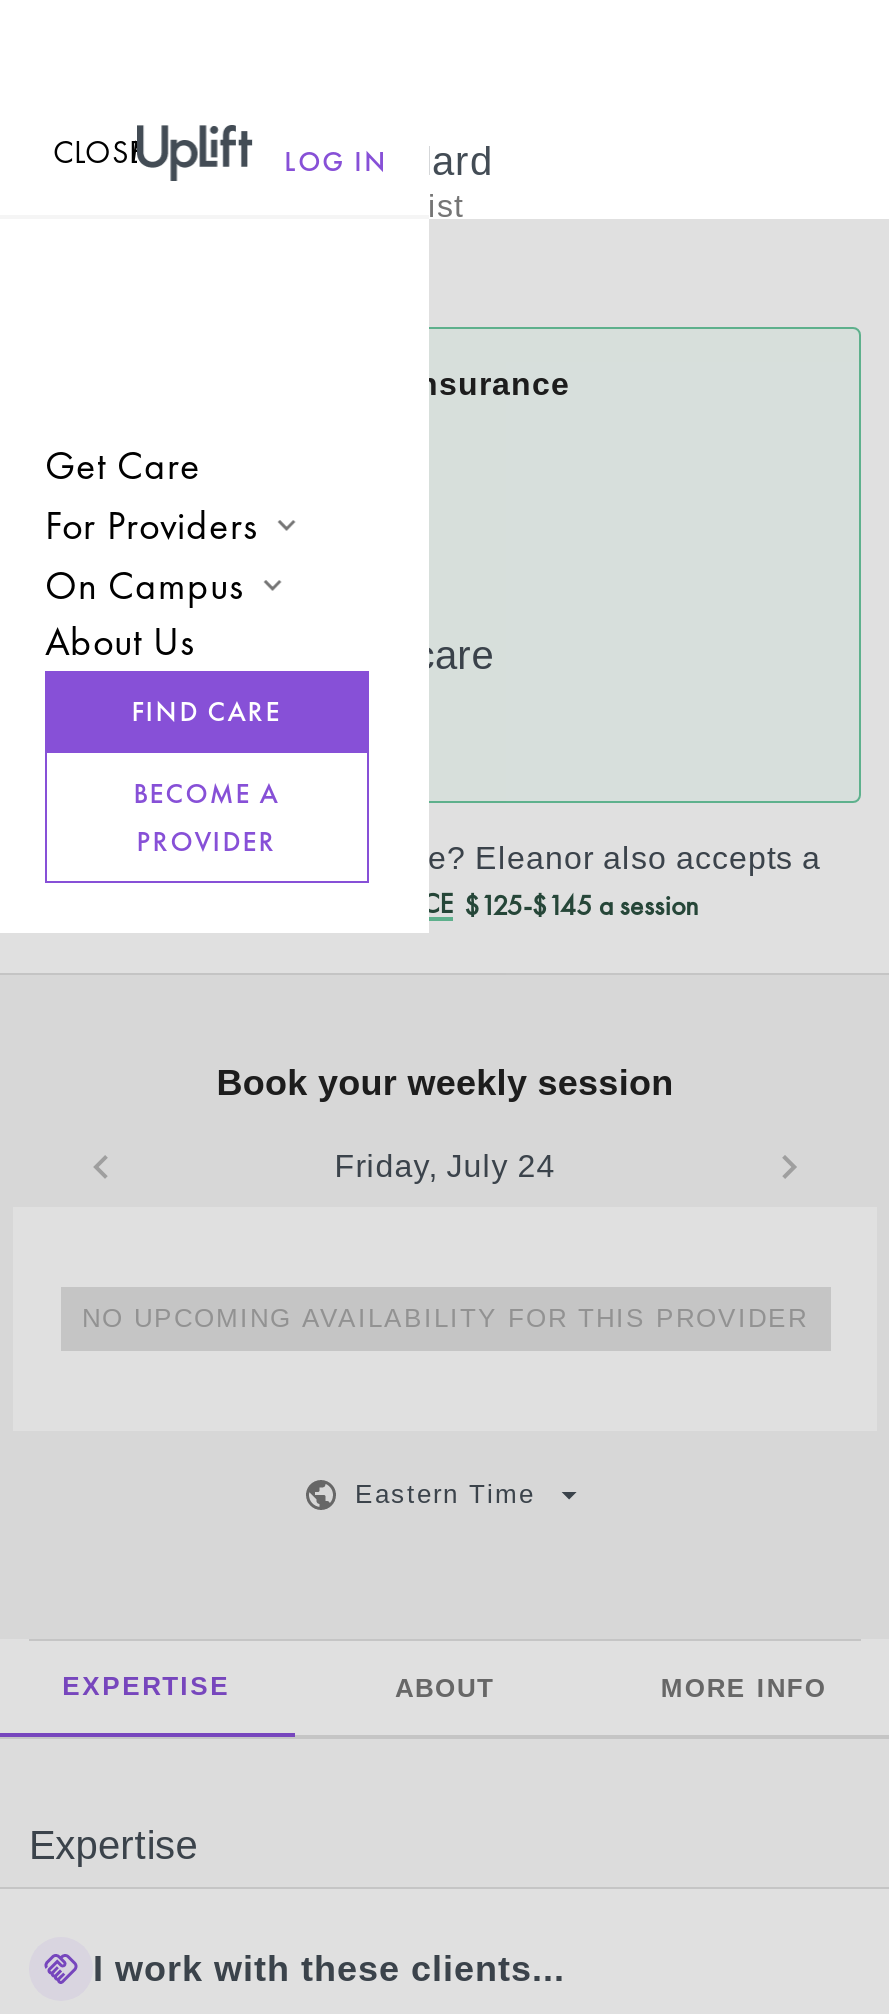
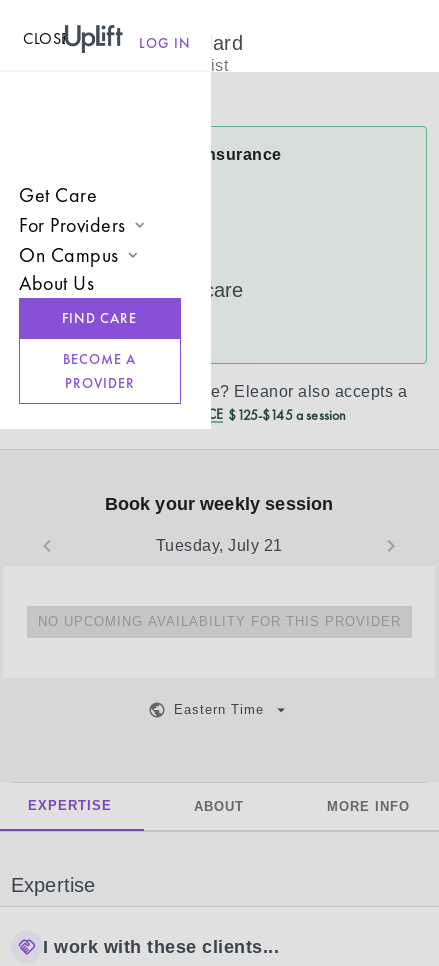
[335,1149,555,1183] Friday, July 24 -> [155,537,282,554] Tuesday, July 21

